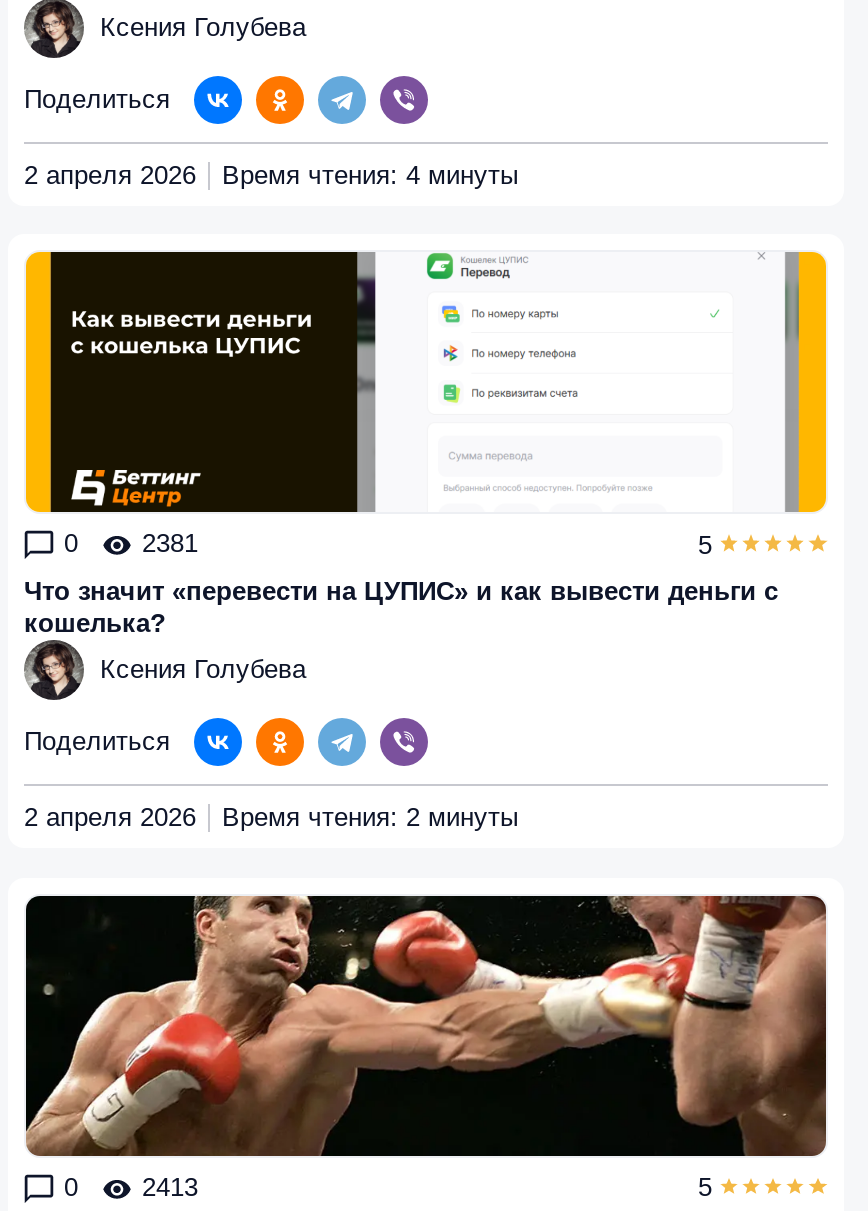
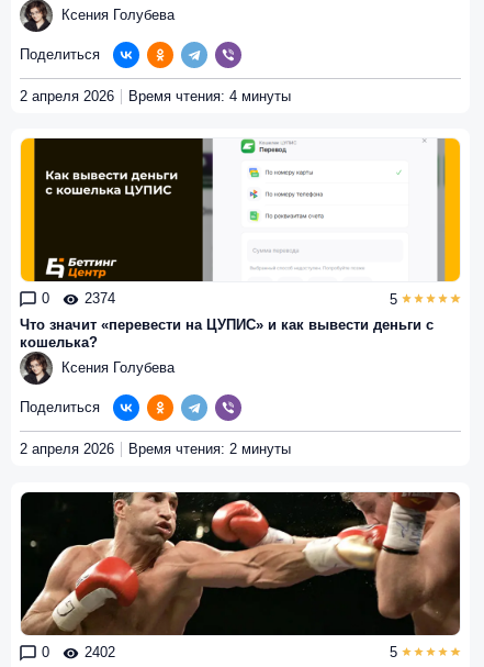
[142,528,198,558] 2381 -> [85,290,115,307] 2374
[142,1171,198,1201] 2413 -> [85,644,115,660] 2402

